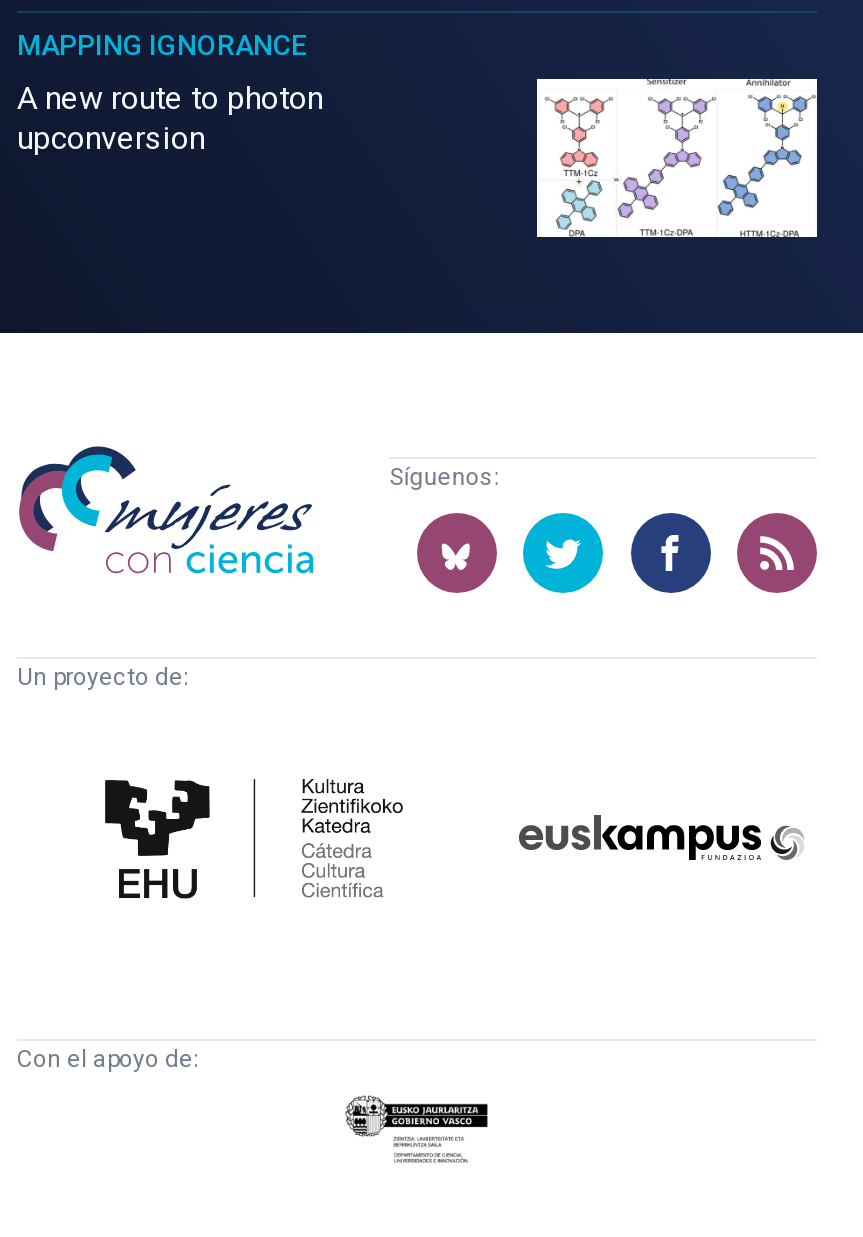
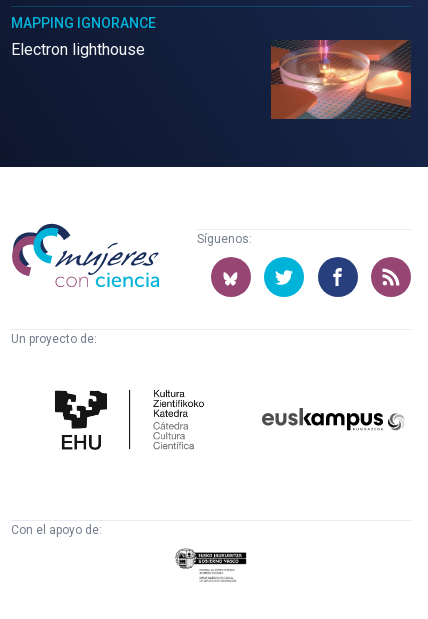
[17,80,323,158] A new route to photon | upconversion -> [11,40,145,59] Electron lighthouse
[535,77,819,239] [image] -> [270,39,412,120] [image]

